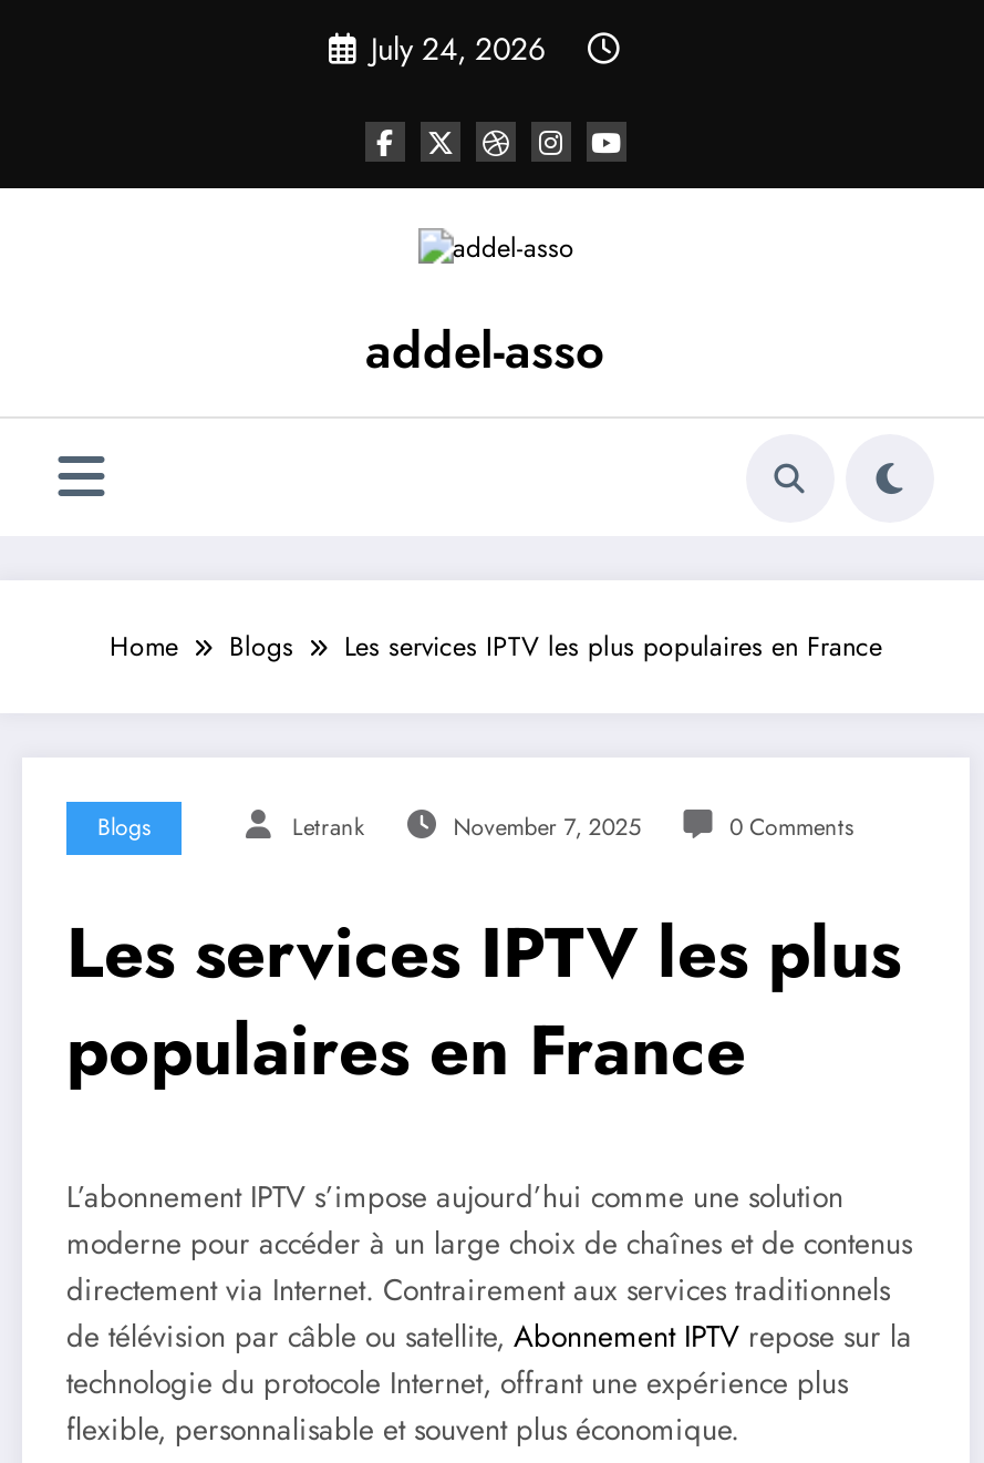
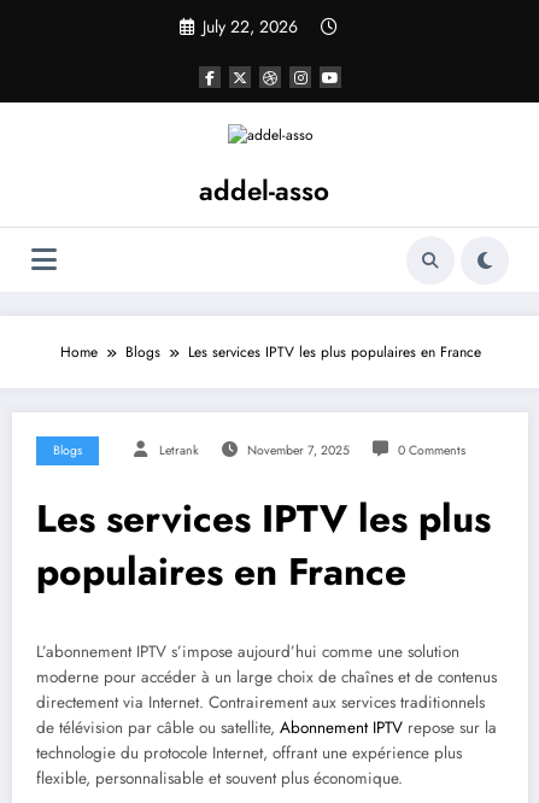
[371,27,546,71] July 24, 2026 -> [202,14,297,39] July 22, 2026

